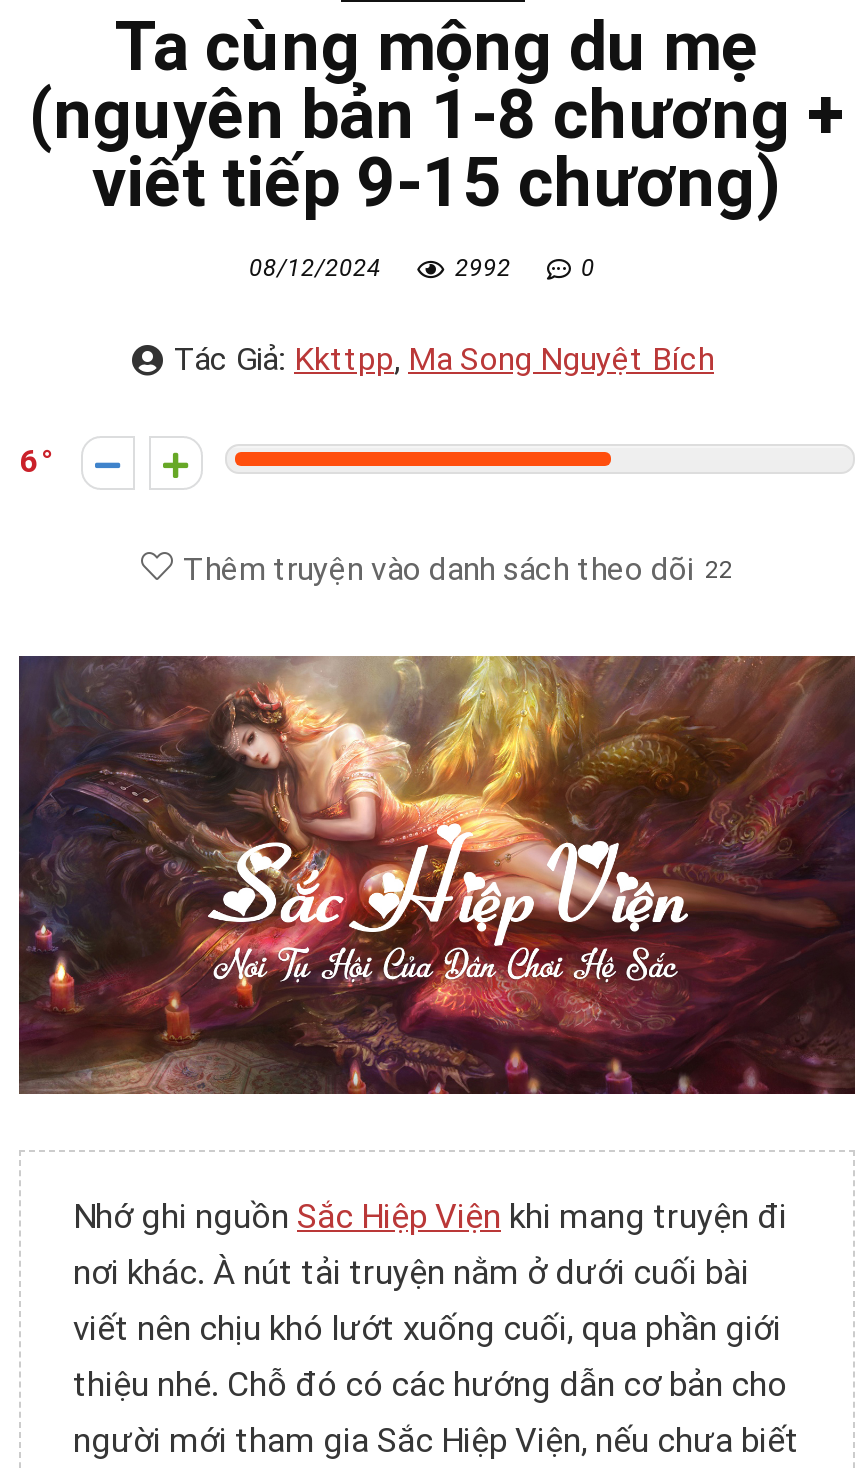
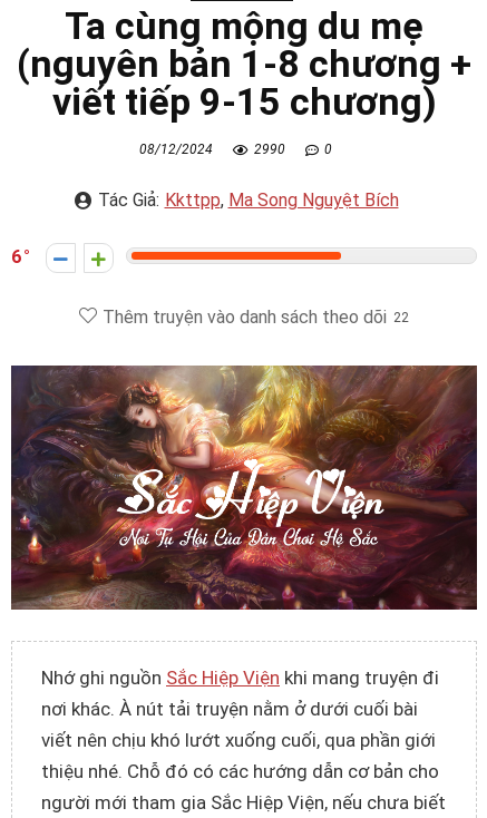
[455,254,511,282] 2992 -> [254,142,285,157] 2990

